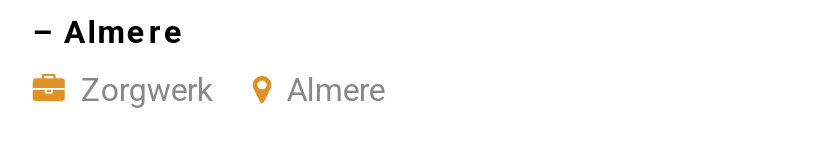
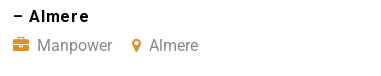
[81,72,213,110] Zorgwerk -> [37,36,112,55] Manpower

